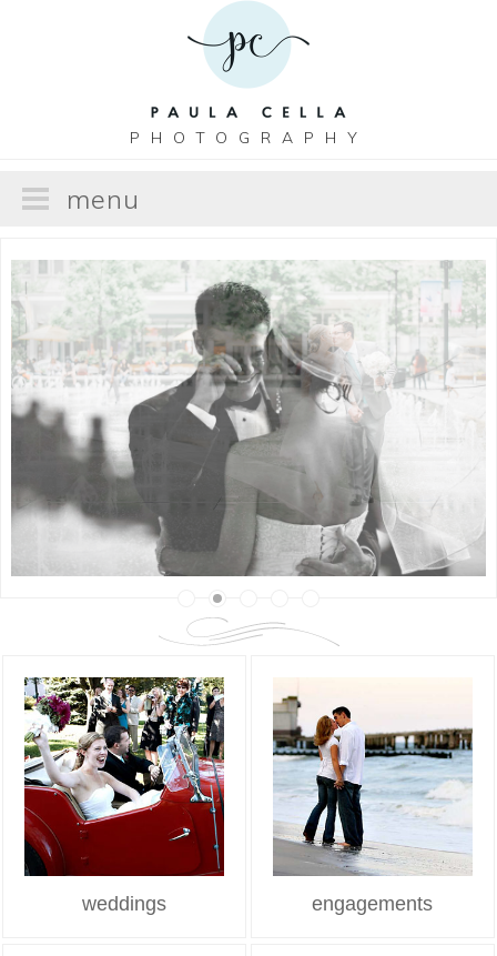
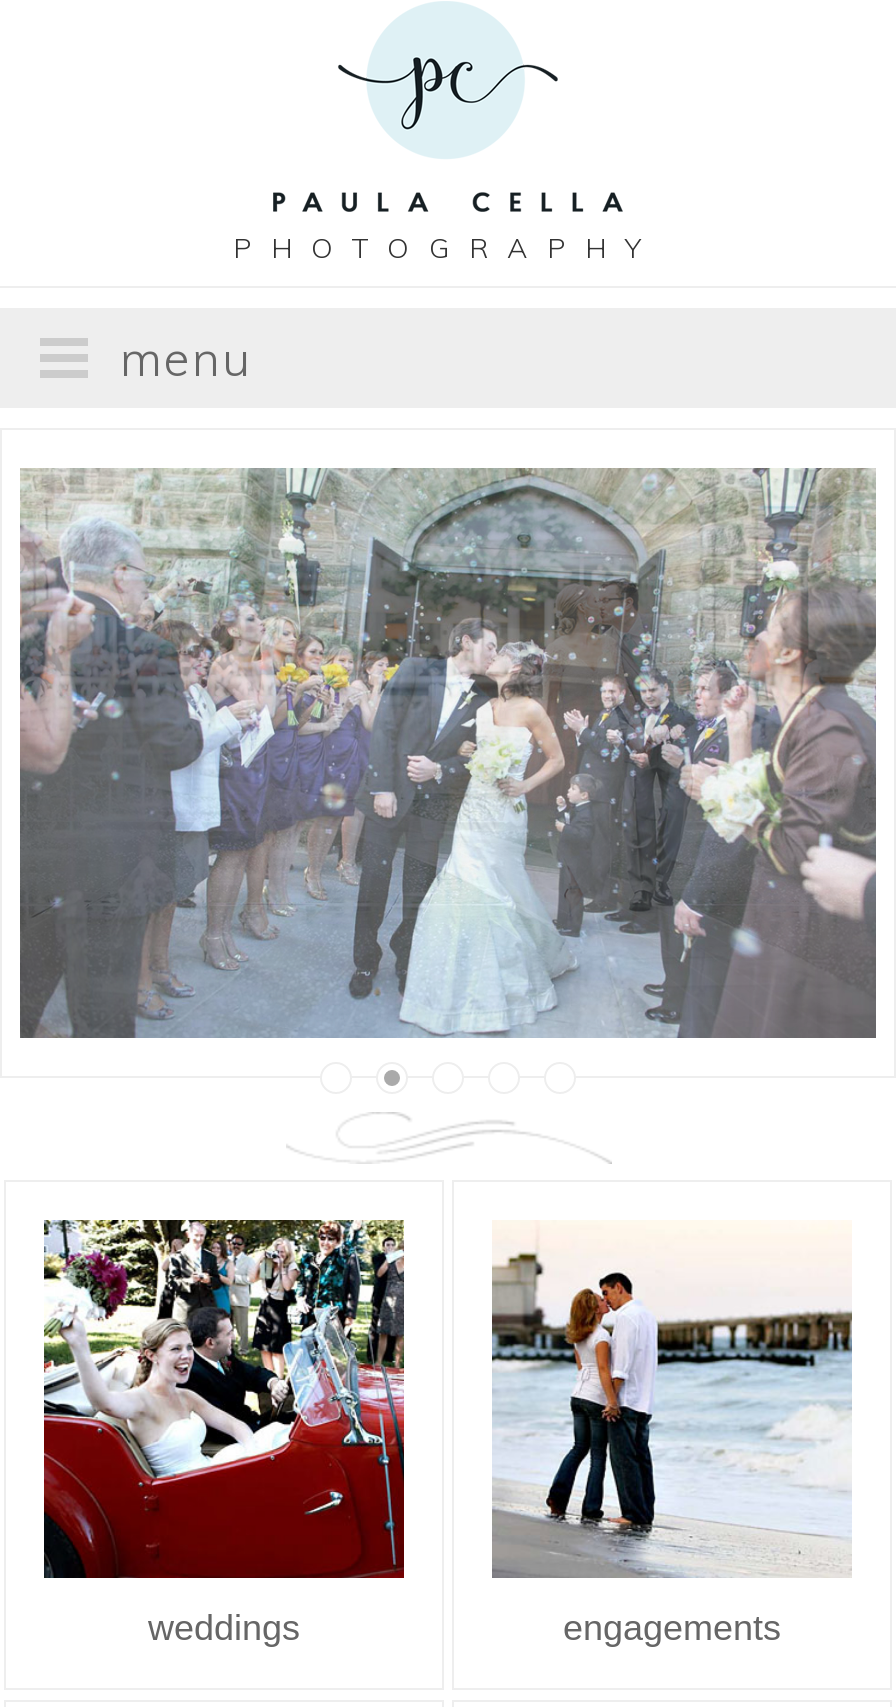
[11,260,486,576] [image] -> [20,466,878,1038] [image]

